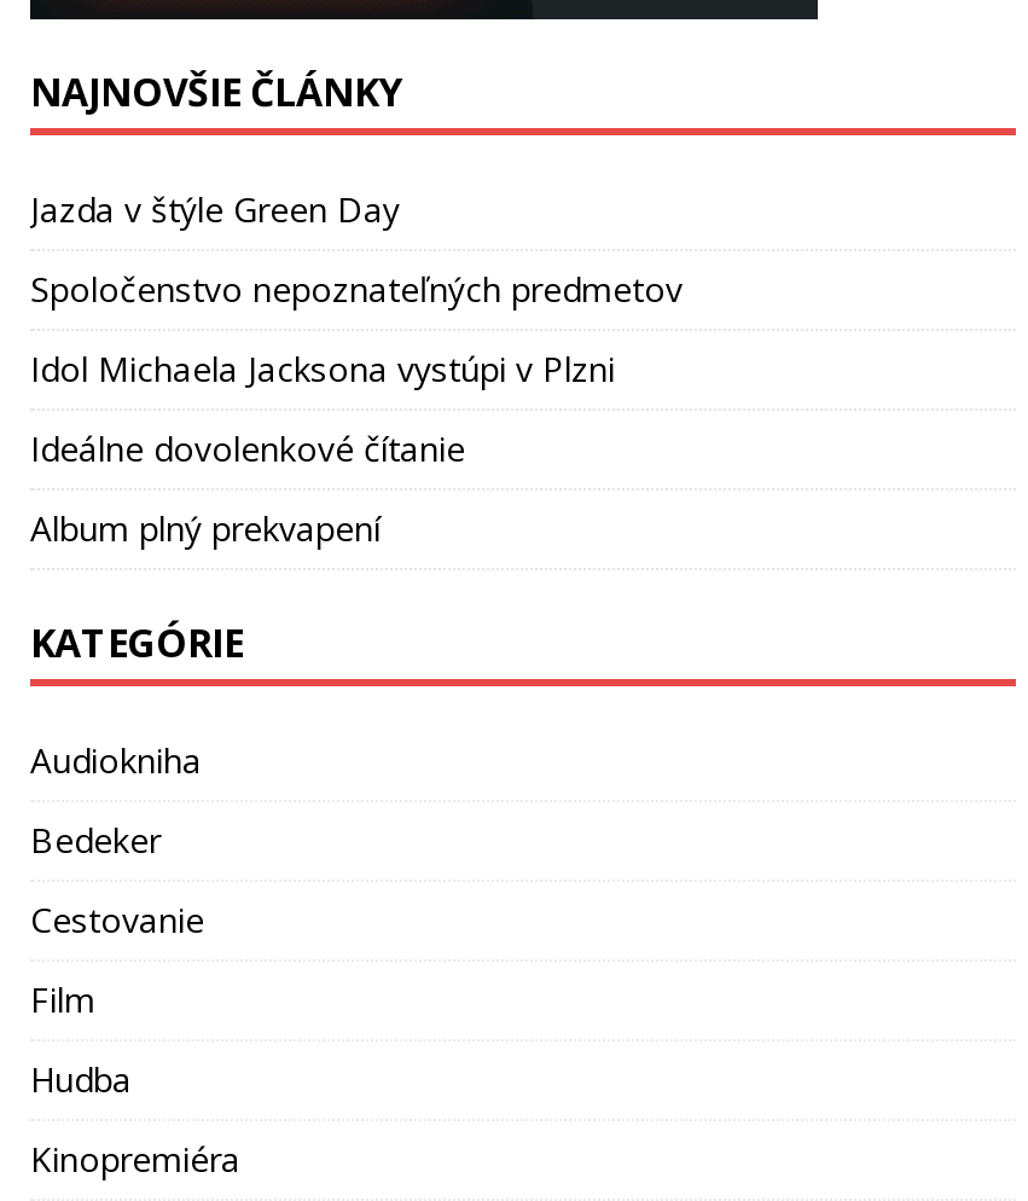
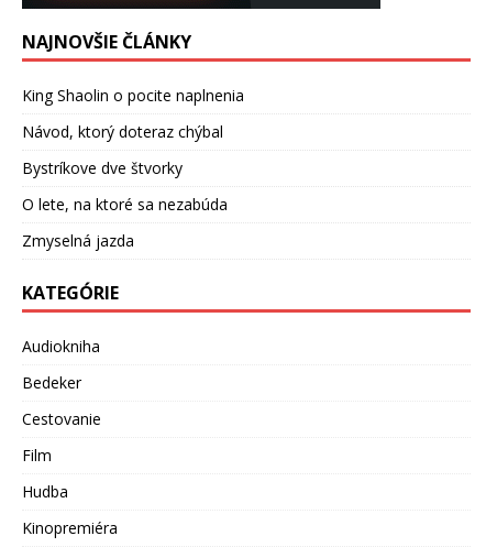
[30,186,400,232] Jazda v štýle Green Day -> [22,85,244,106] King Shaolin o pocite naplnenia
[30,266,683,312] Spoločenstvo nepoznateľných predmetov -> [22,121,223,142] Návod, ktorý doteraz chýbal
[30,346,615,392] Idol Michaela Jacksona vystúpi v Plzni -> [22,157,183,178] Bystríkove dve štvorky
[30,426,465,471] Ideálne dovolenkové čítanie -> [22,194,228,215] O lete, na ktoré sa nezabúda
[30,505,381,551] Album plný prekvapení -> [22,230,134,251] Zmyselná jazda

